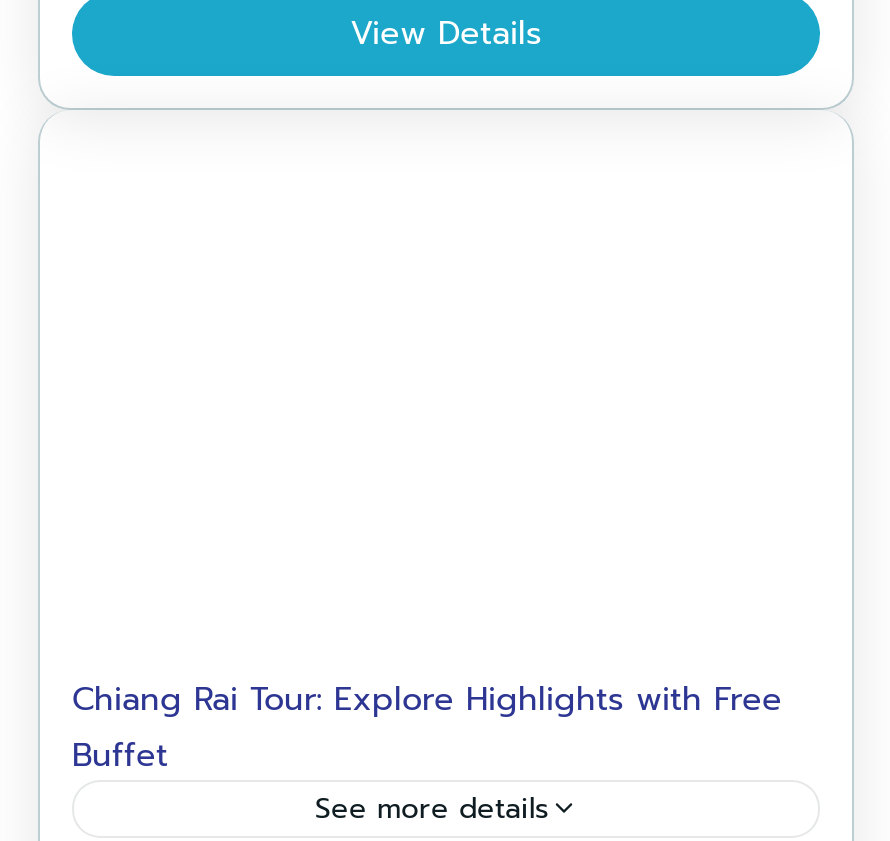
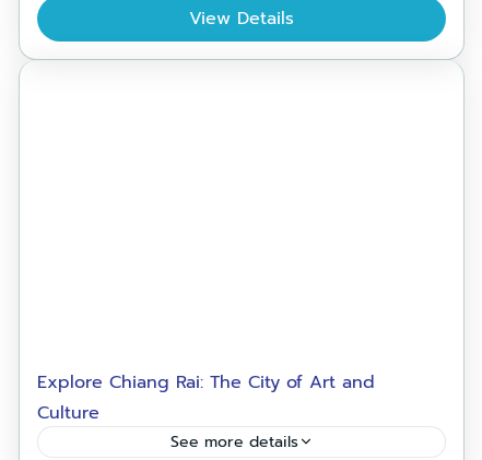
[72,676,782,780] Chiang Rai Tour: Explore Highlights with Free | Buffet -> [37,369,375,426] Explore Chiang Rai: The City of Art and | Culture

